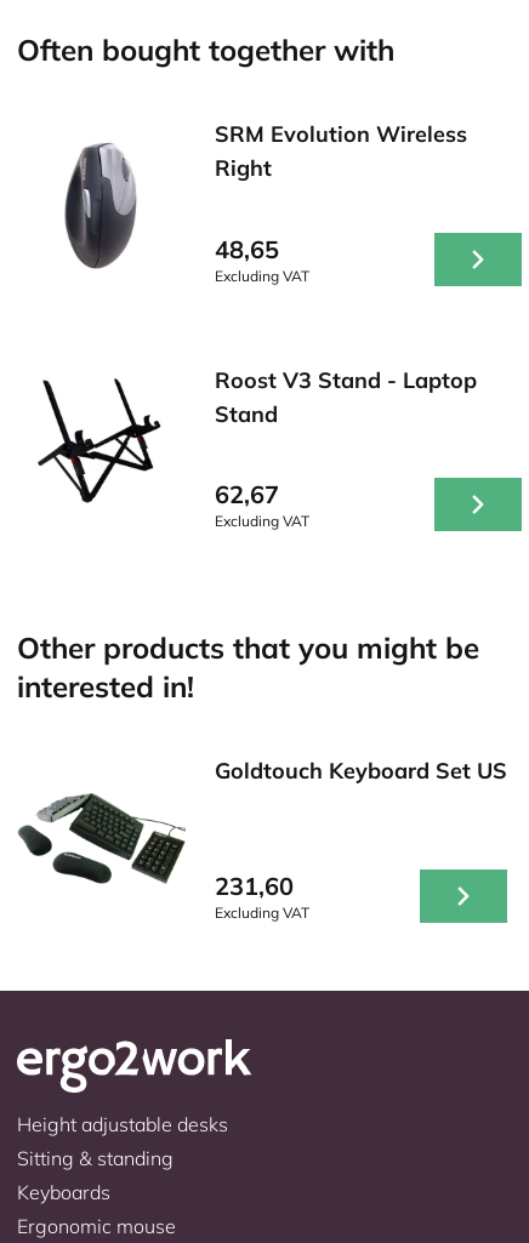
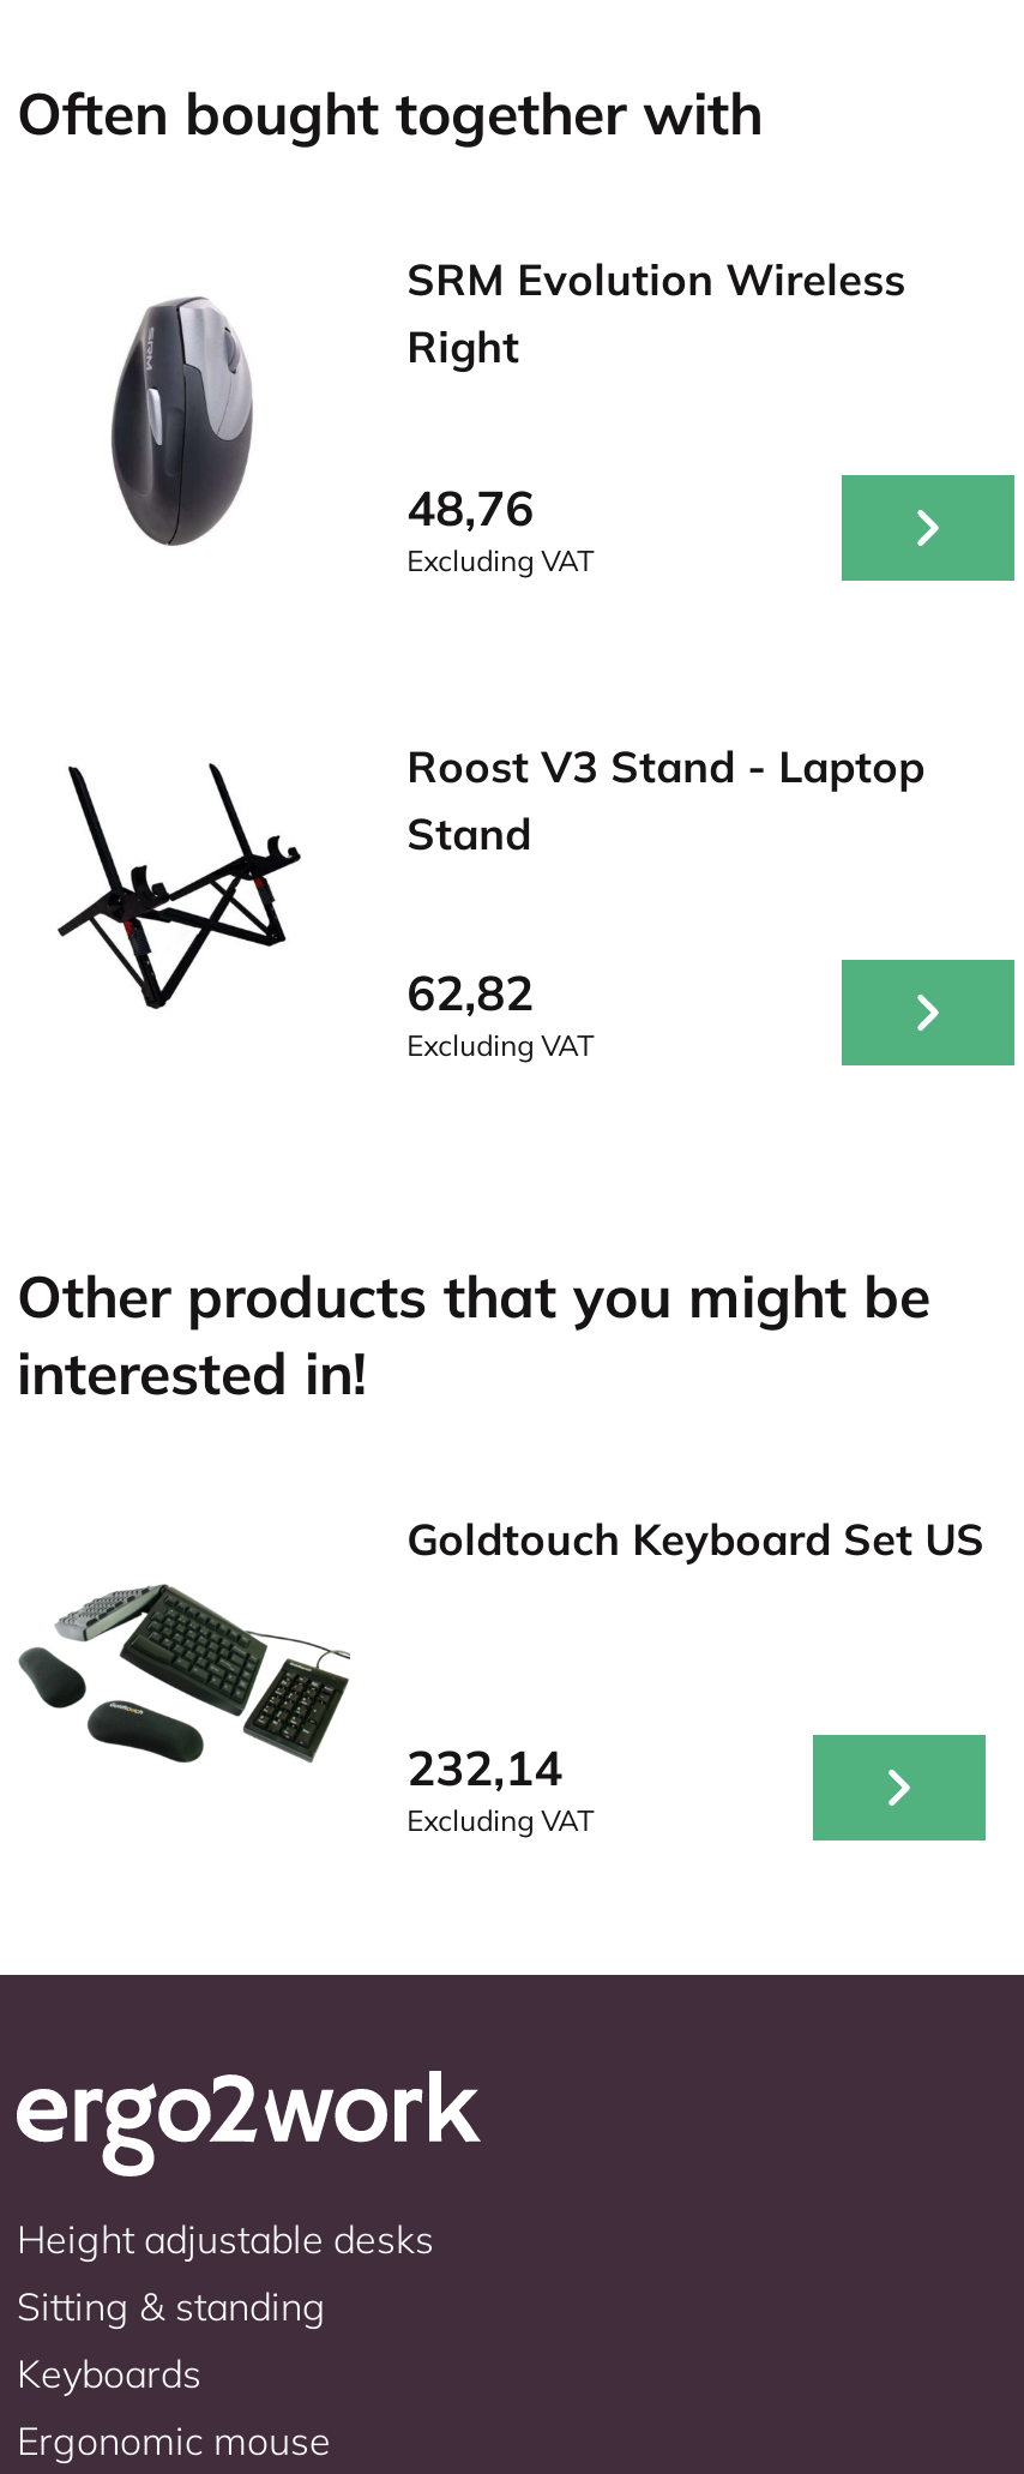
[214,234,279,264] 48,65 -> [407,477,534,537] 48,76
[214,479,279,510] 62,67 -> [407,963,534,1023] 62,82
[214,871,293,901] 231,60 -> [407,1737,563,1797] 232,14

